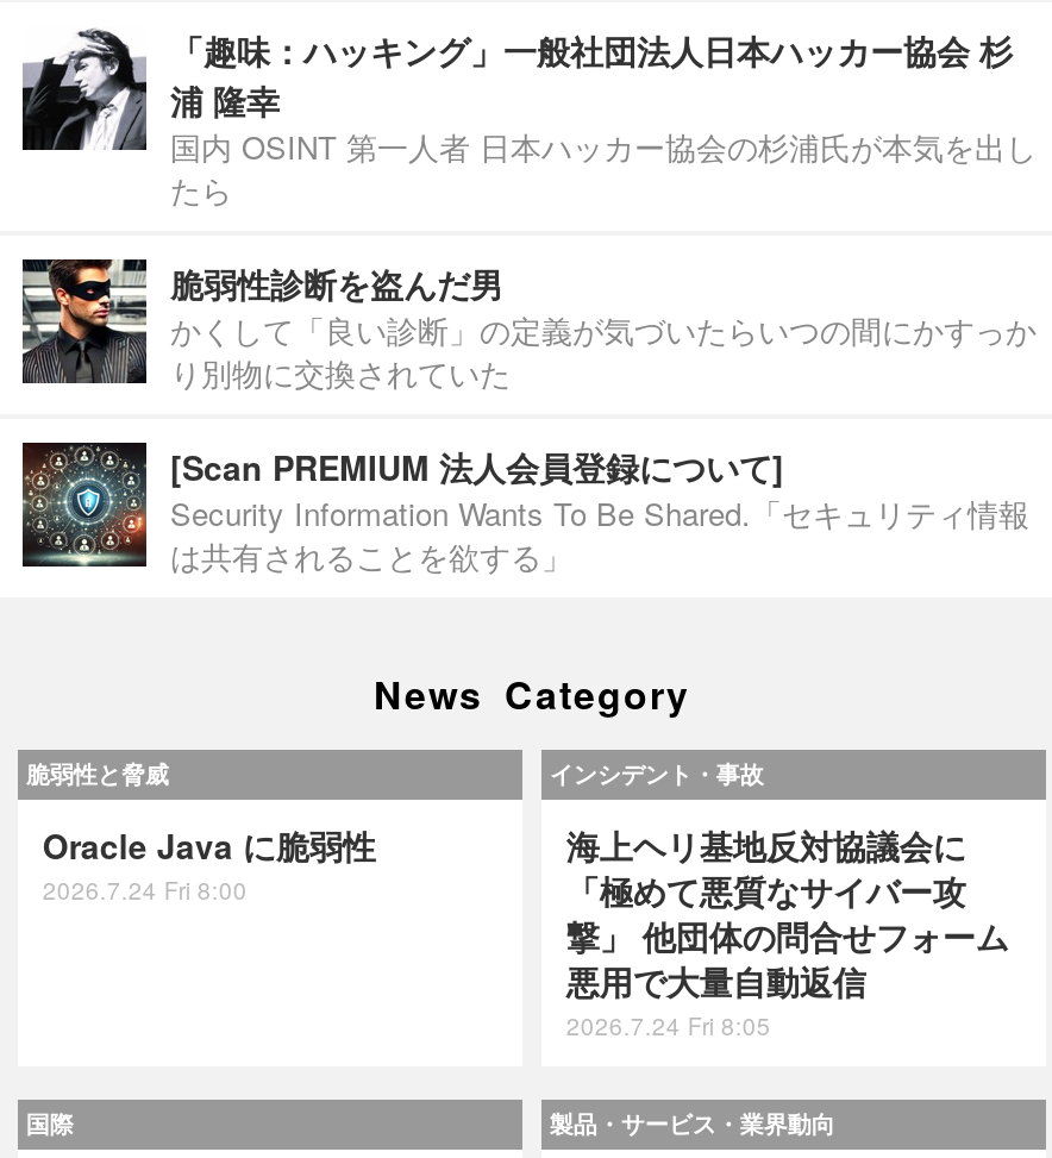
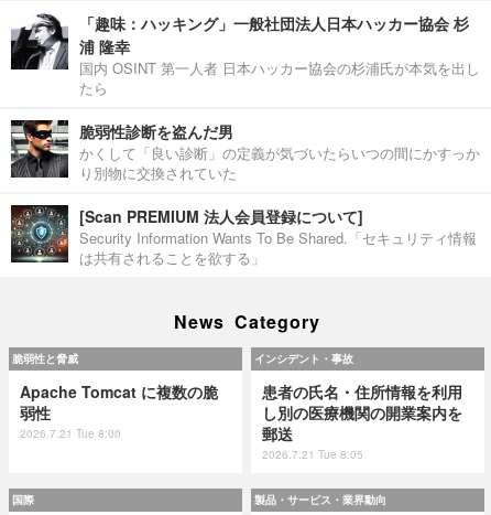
[43,821,376,907] Oracle Java に脆弱性 | 2026.7.24 Fri 8:00 -> [20,380,218,441] Apache Tomcat に複数の脆 | 弱性 | 2026.7.21 Tue 8:00
[566,821,1009,1043] 海上ヘリ基地反対協議会に | 「極めて悪質なサイバー攻 | 撃」 他団体の問合せフォーム | 悪用で大量自動返信 | 2026.7.24 Fri 8:05 -> [262,380,463,462] 患者の氏名・住所情報を利用 | し別の医療機関の開業案内を | 郵送 | 2026.7.21 Tue 8:05

